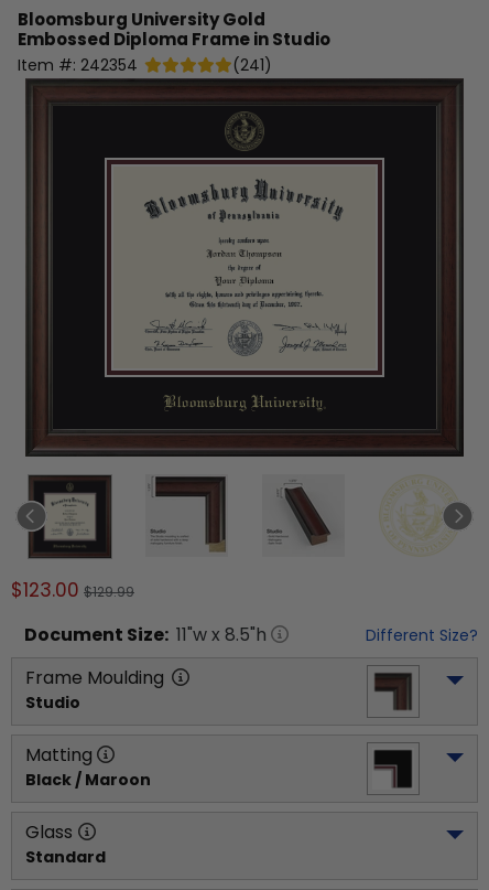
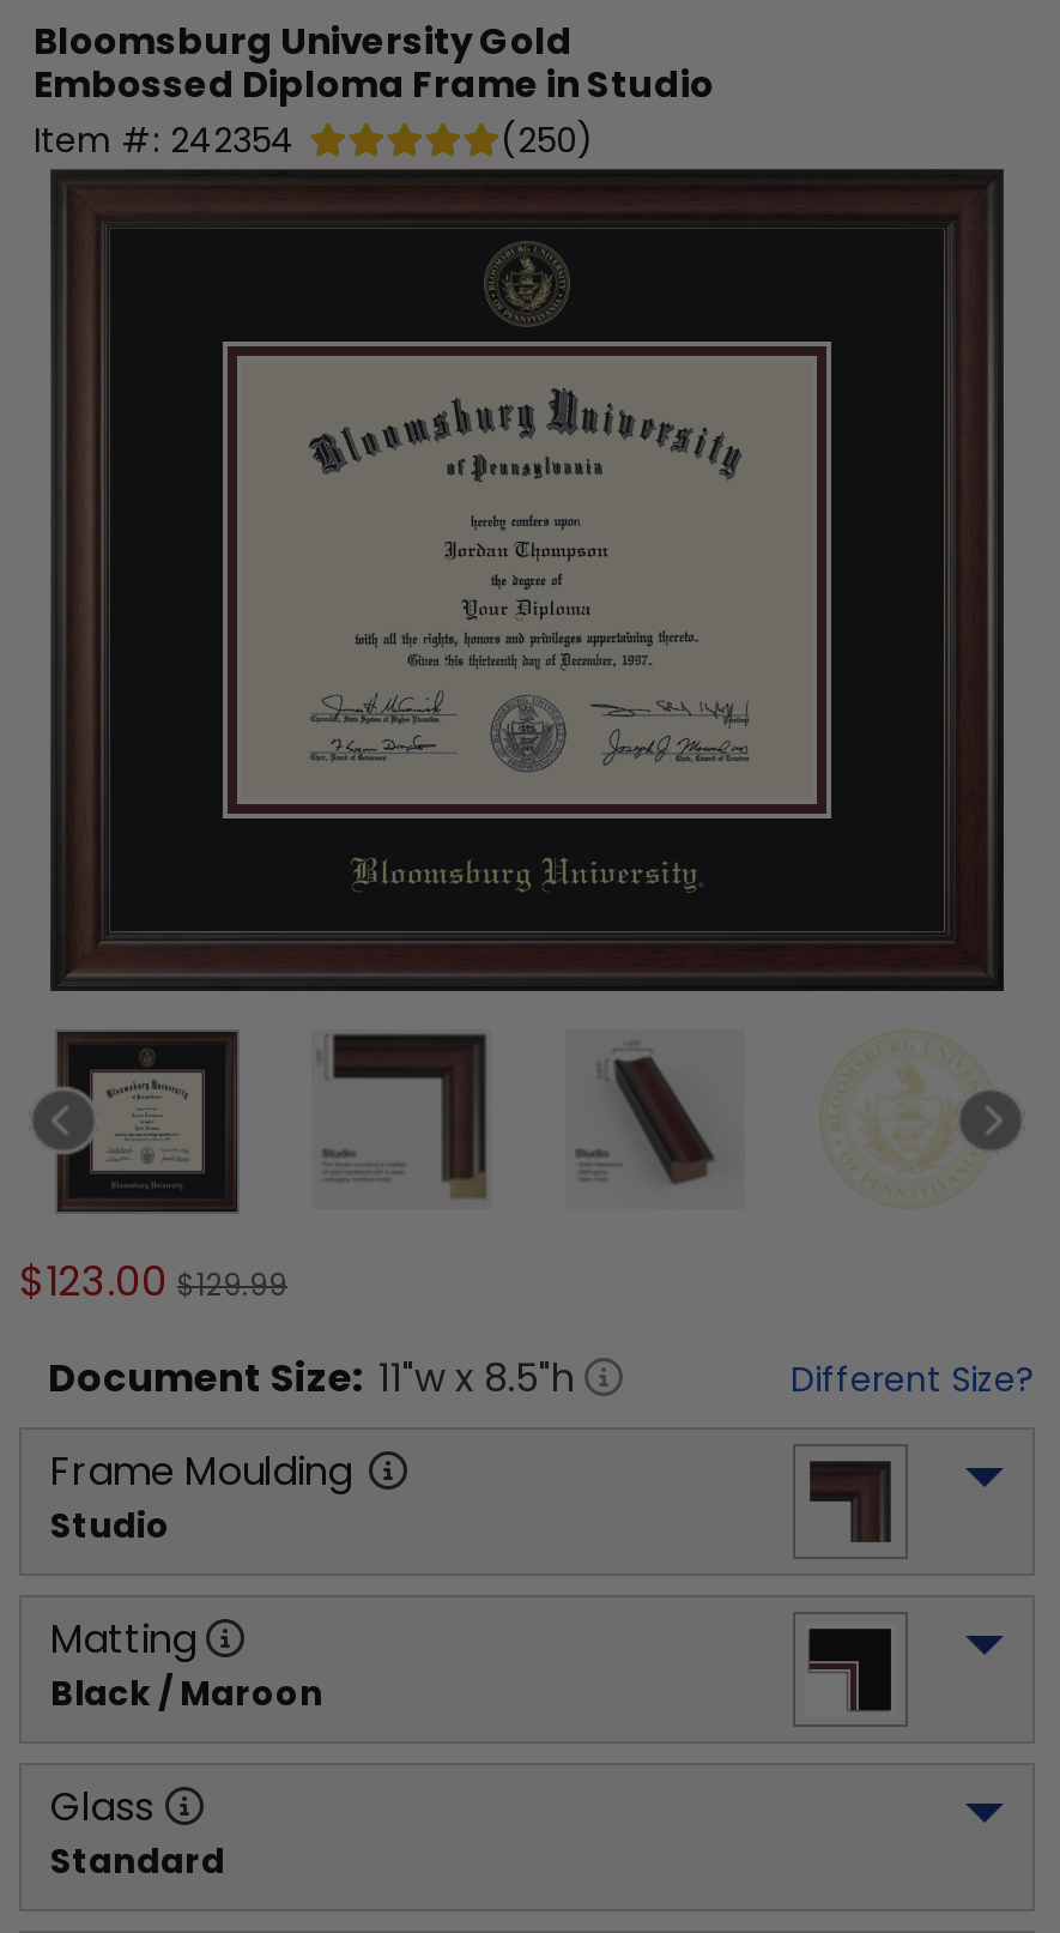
[232,54,272,76] (241) -> [501,116,594,164] (250)

